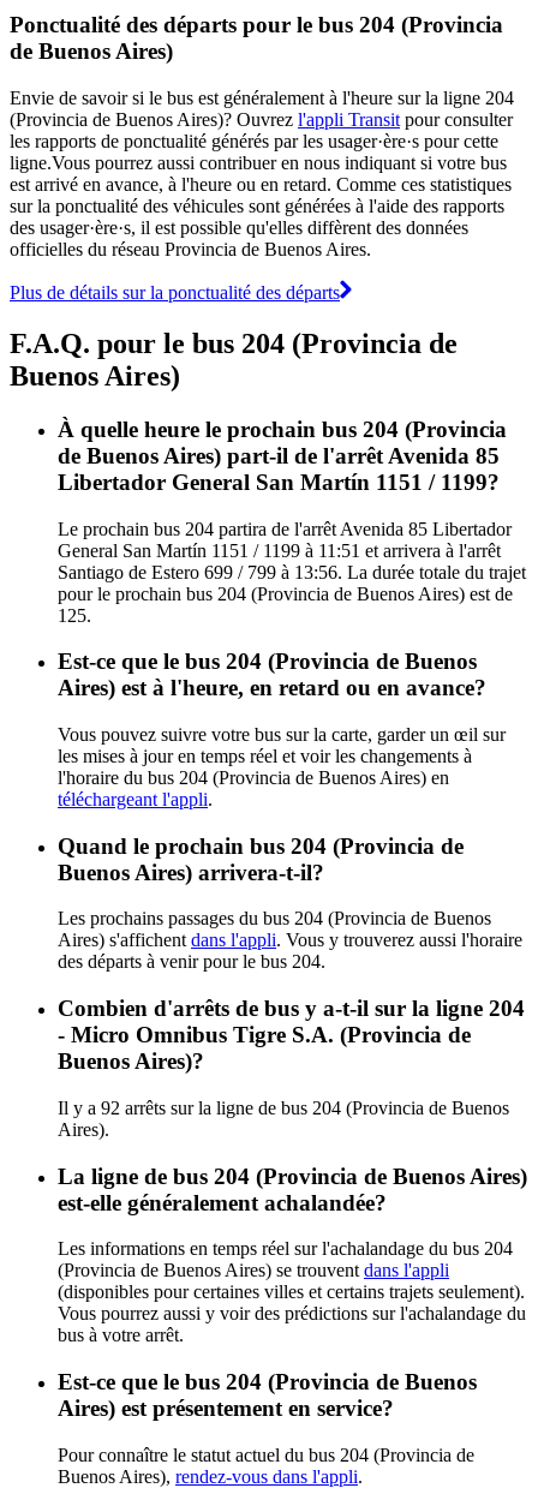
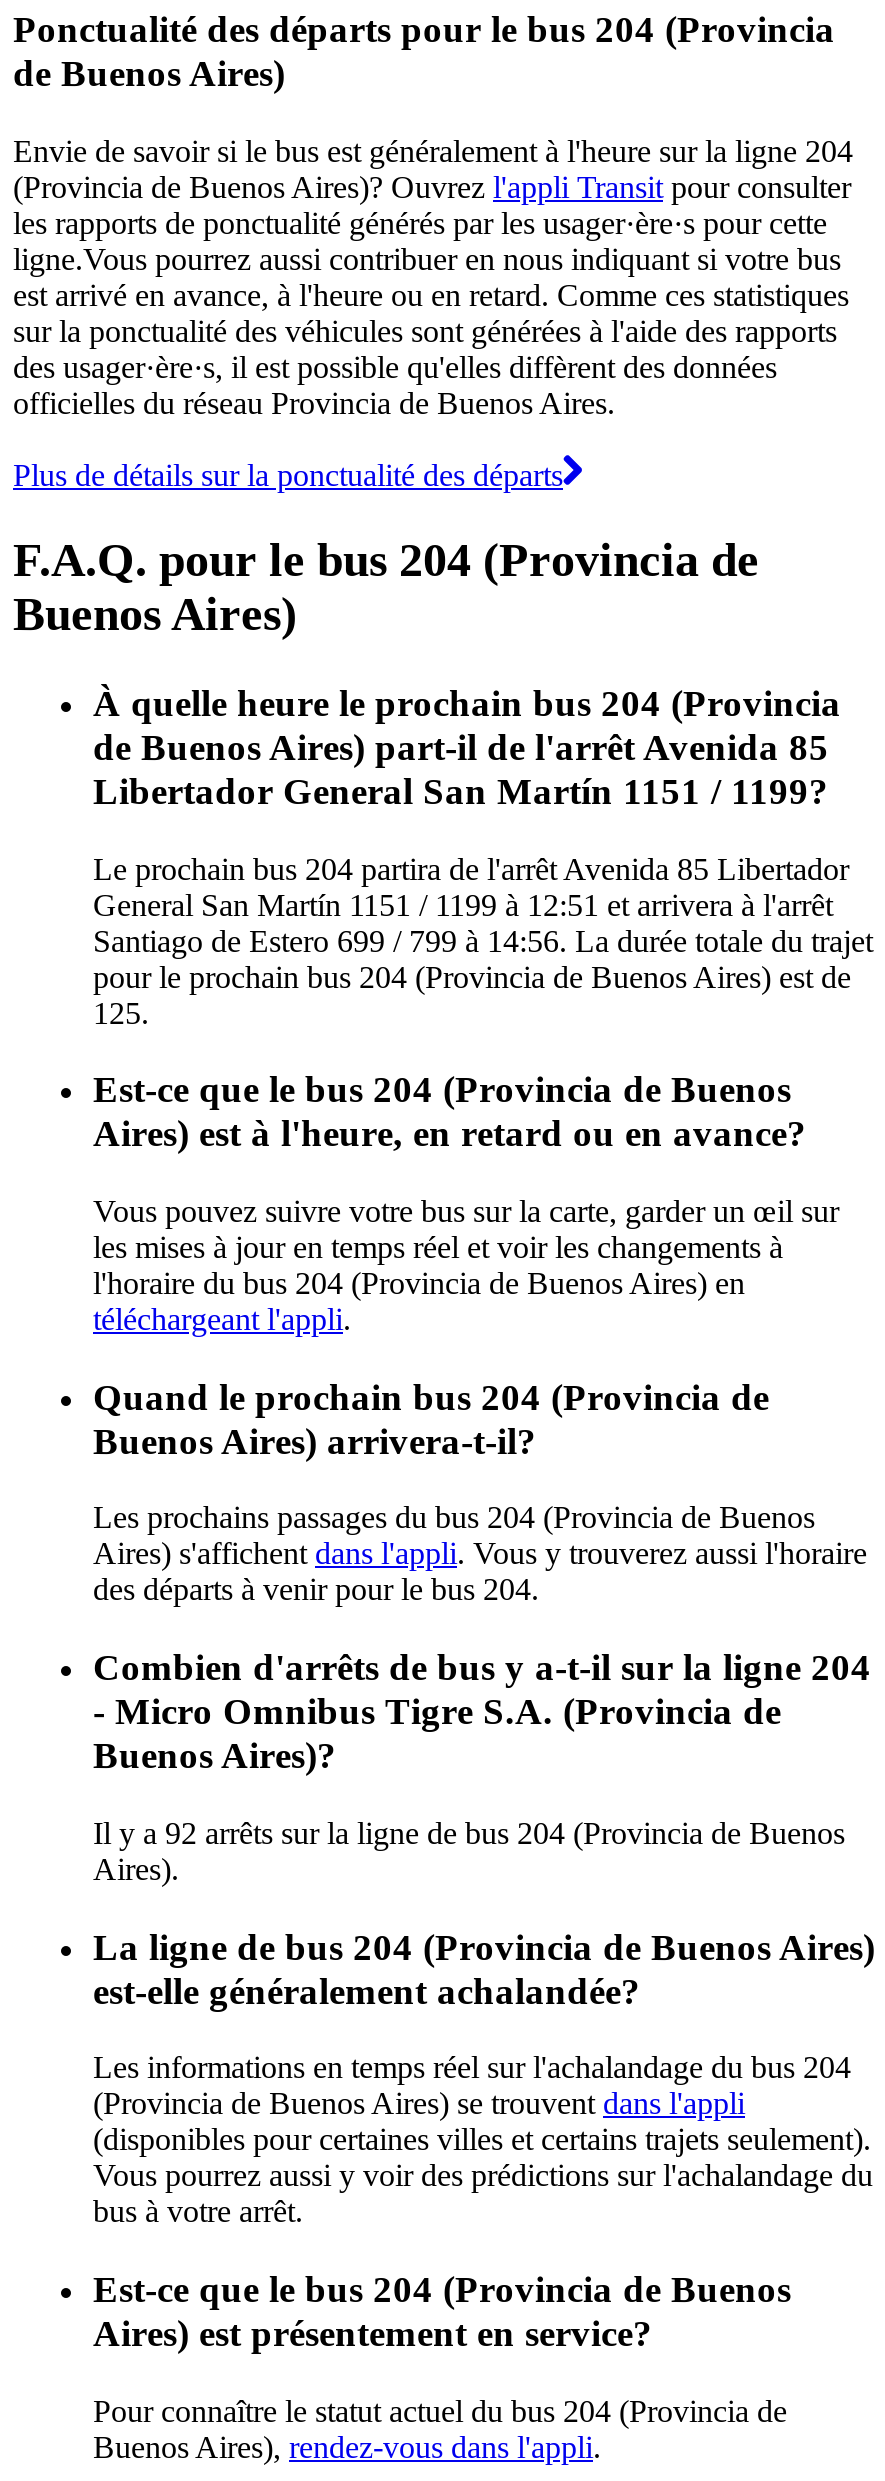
[58,540,501,560] General San Martín 1151 / 1199 à 11:51 et arrivera à l'arrêt -> [93,887,833,921] General San Martín 1151 / 1199 à 12:51 et arrivera à l'arrêt
[58,561,526,582] Santiago de Estero 699 / 799 à 13:56. La durée totale du trajet -> [93,923,873,957] Santiago de Estero 699 / 799 à 14:56. La durée totale du trajet

